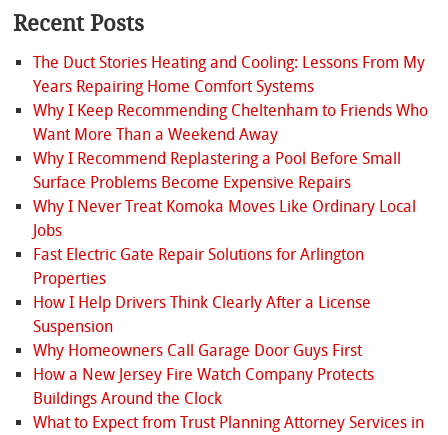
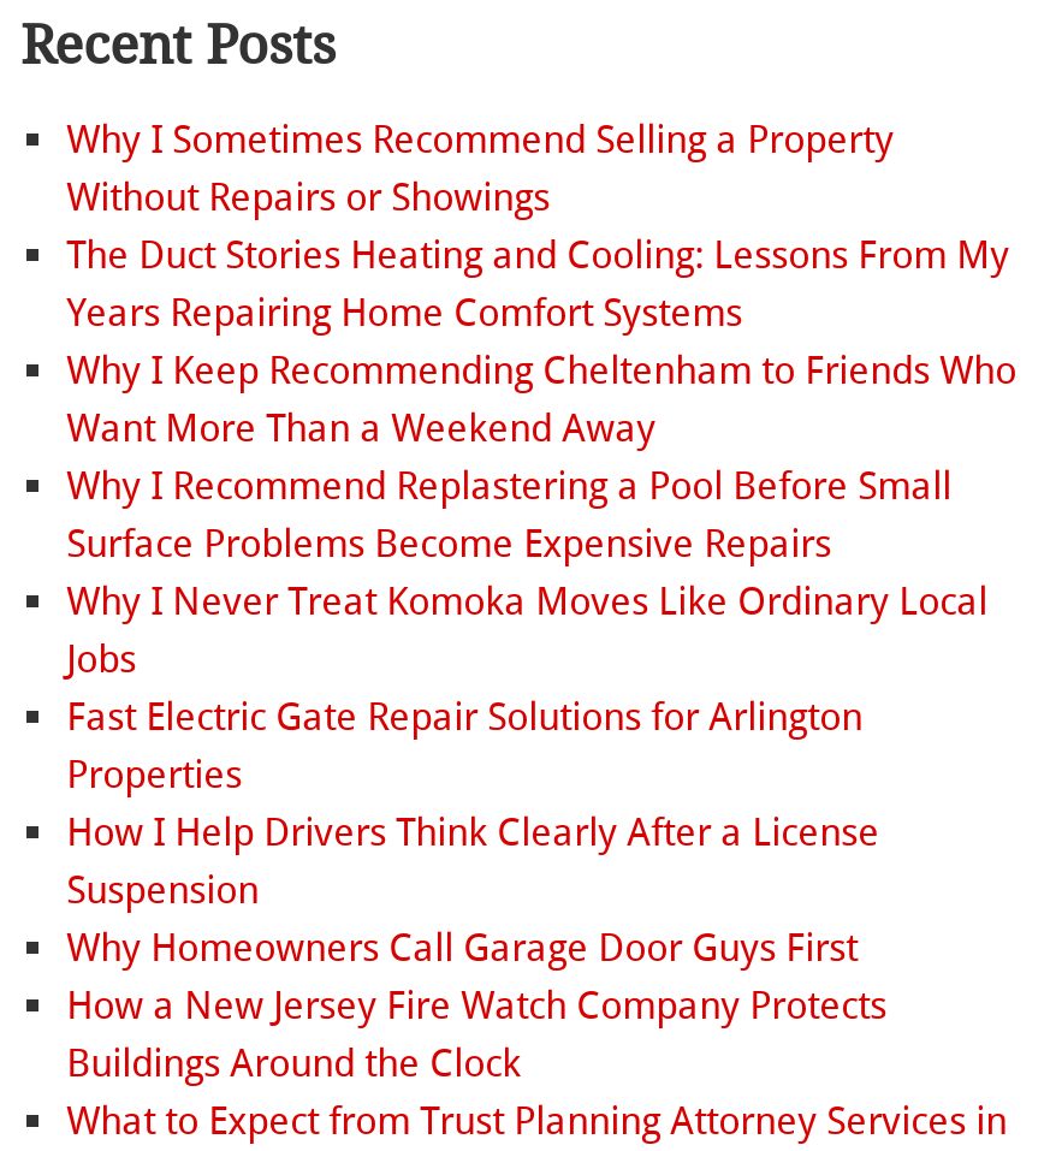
none -> [66,116,894,220] Why I Sometimes Recommend Selling a Property | Without Repairs or Showings

